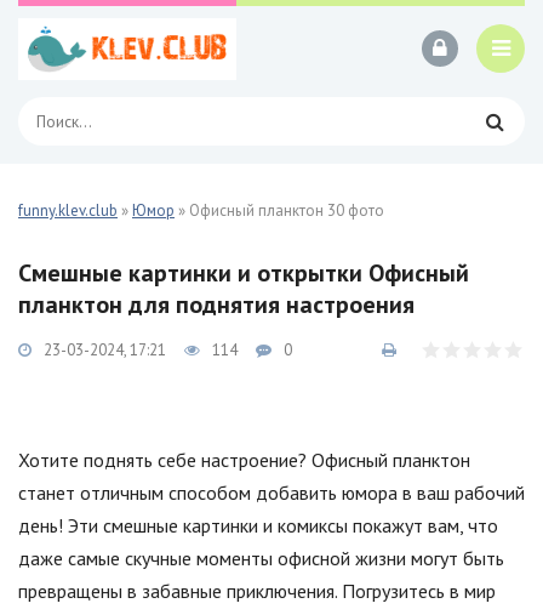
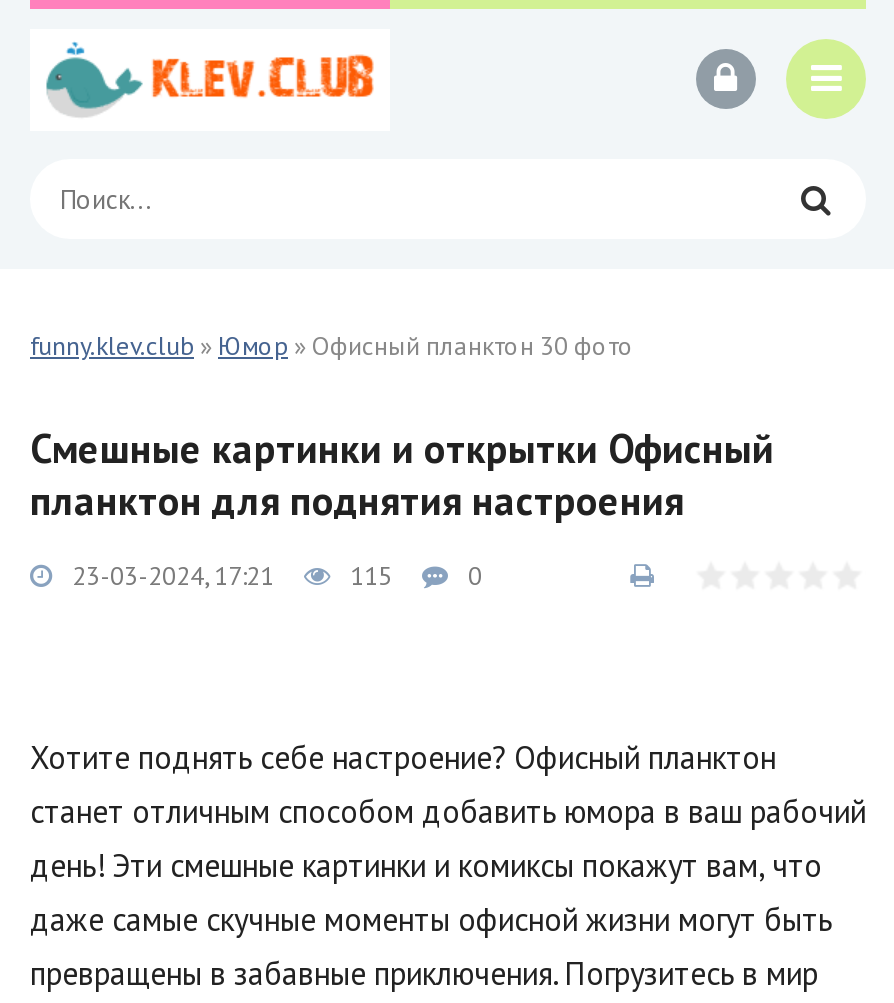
[212,340,238,360] 114 -> [350,559,392,593] 115

